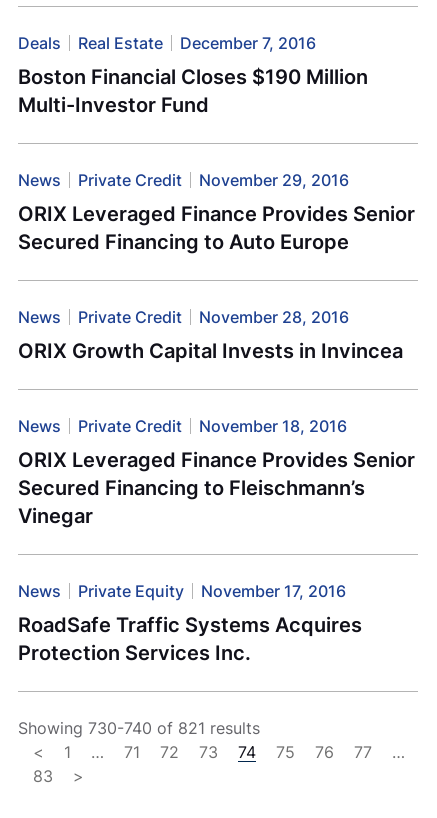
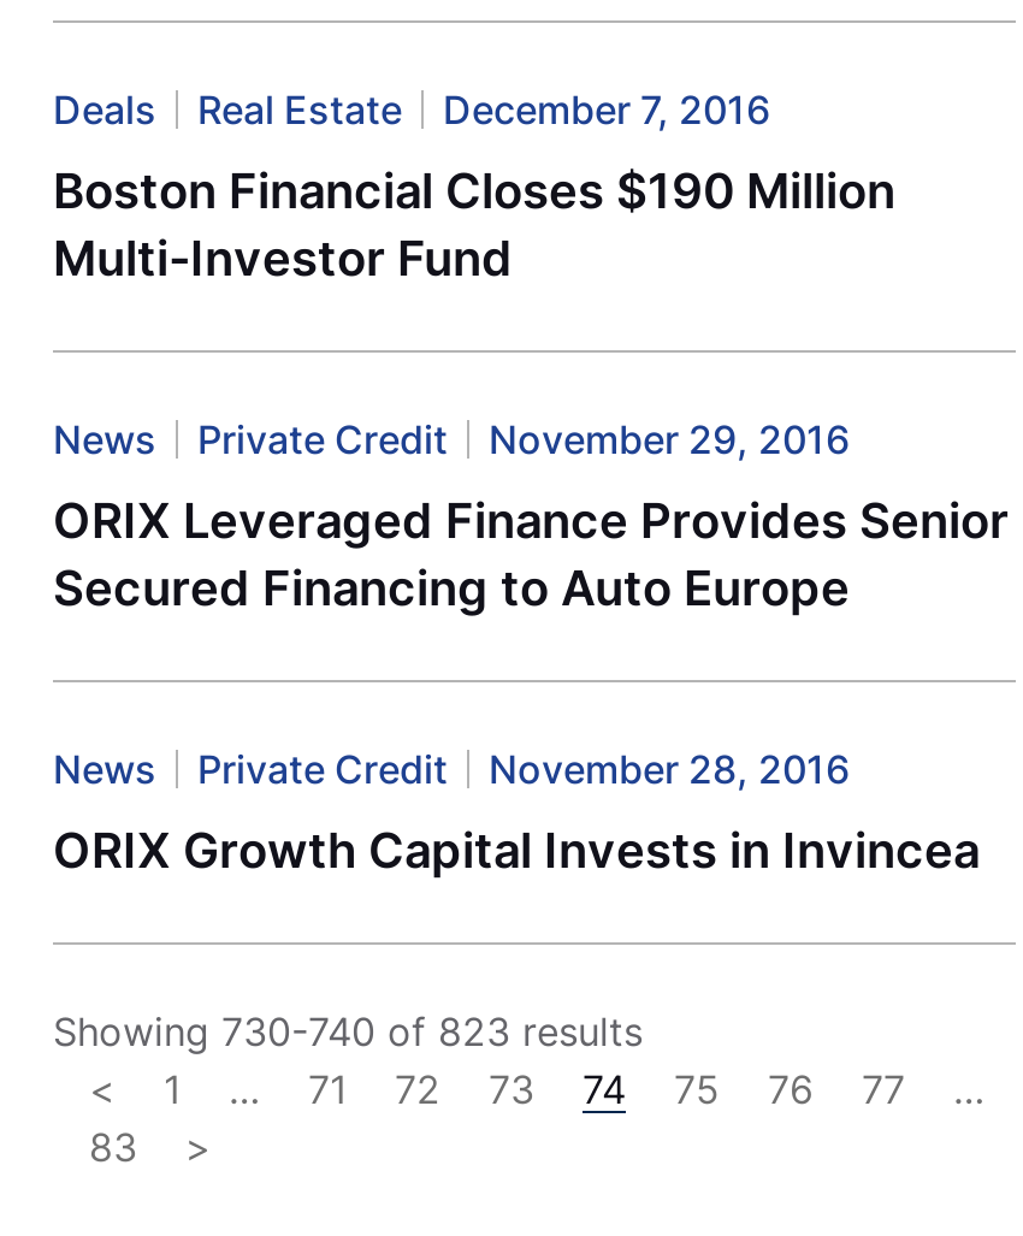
[18,416,415,738] News | Private Credit | November 18, 2016 | ORIX Leveraged Finance Provides Senior | Secured Financing to Fleischmann’s | Vinegar | News | Private Equity | November 17, 2016 | RoadSafe Traffic Systems Acquires | Protection Services Inc. | Showing 730-740 of 821 results -> [53,1007,643,1055] Showing 730-740 of 823 results

